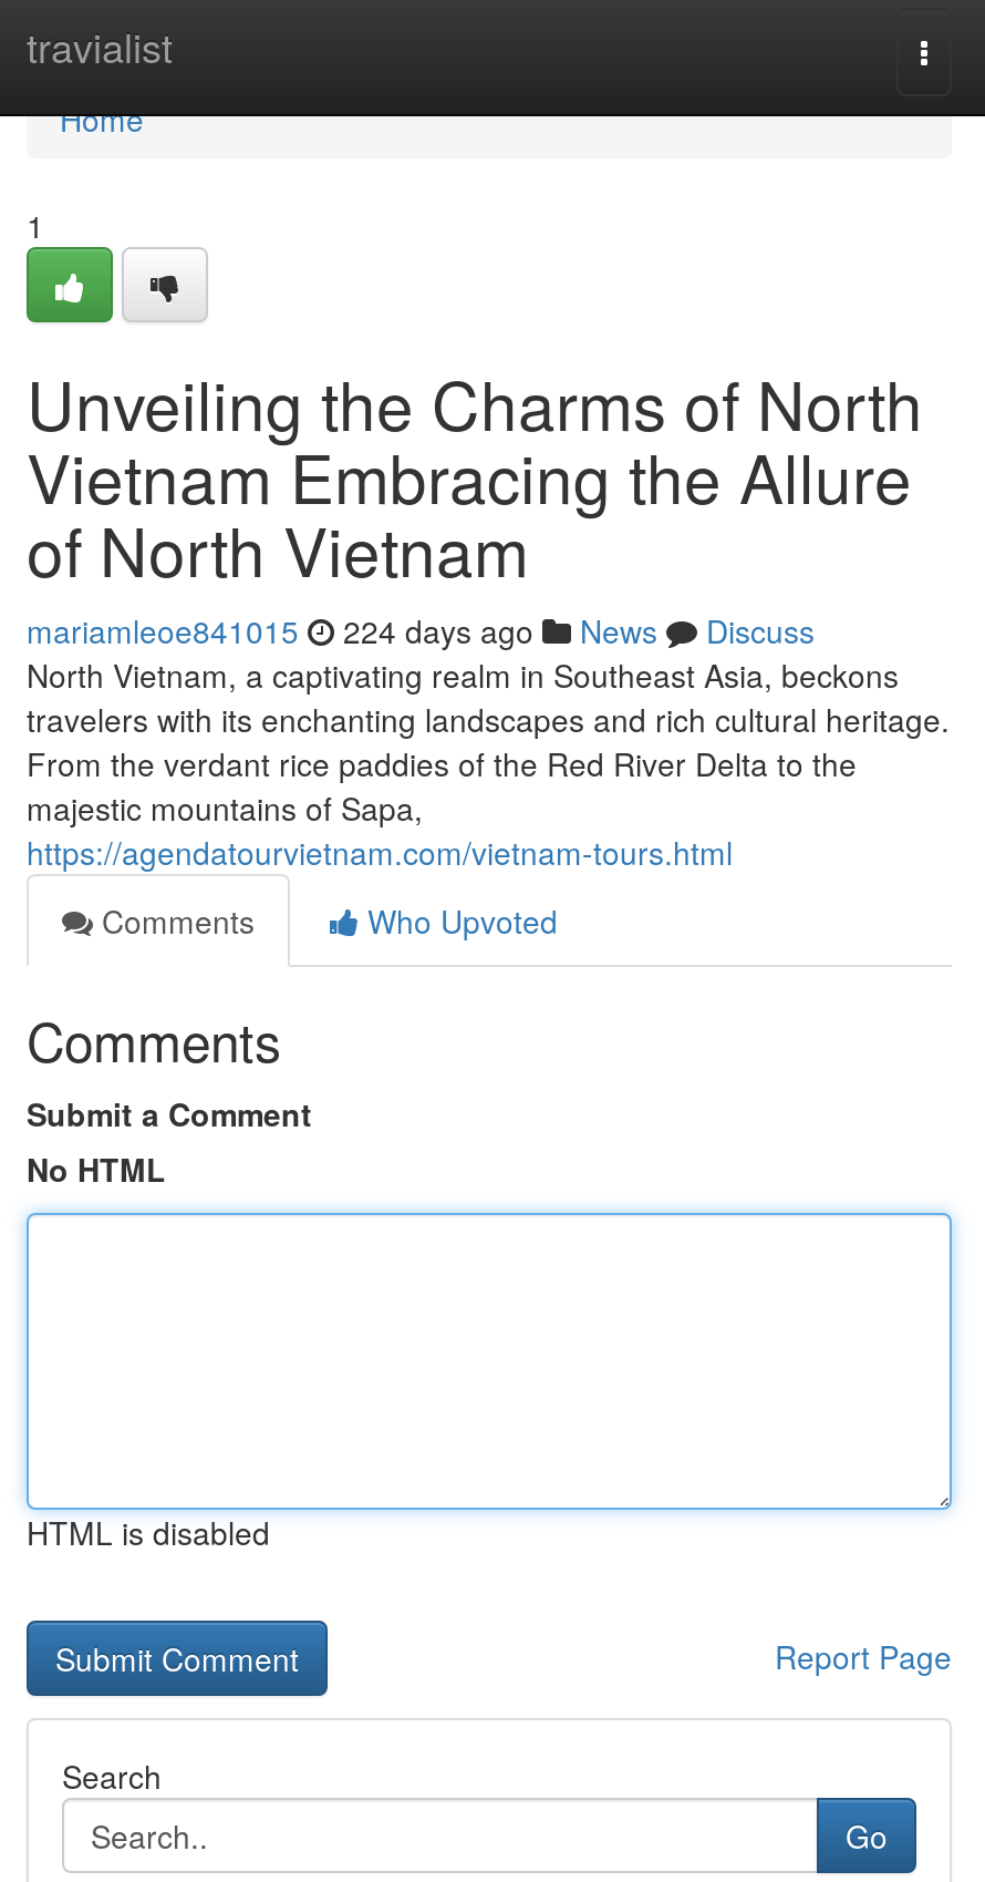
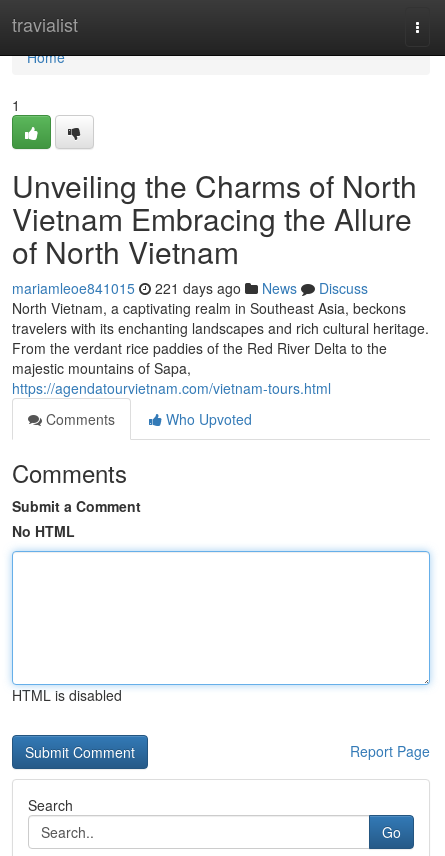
[27,608,815,652] mariamleoe841015 224 days ago News Discuss -> [12,278,368,298] mariamleoe841015 221 days ago News Discuss

